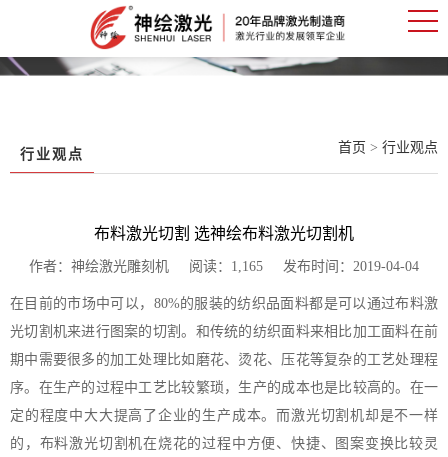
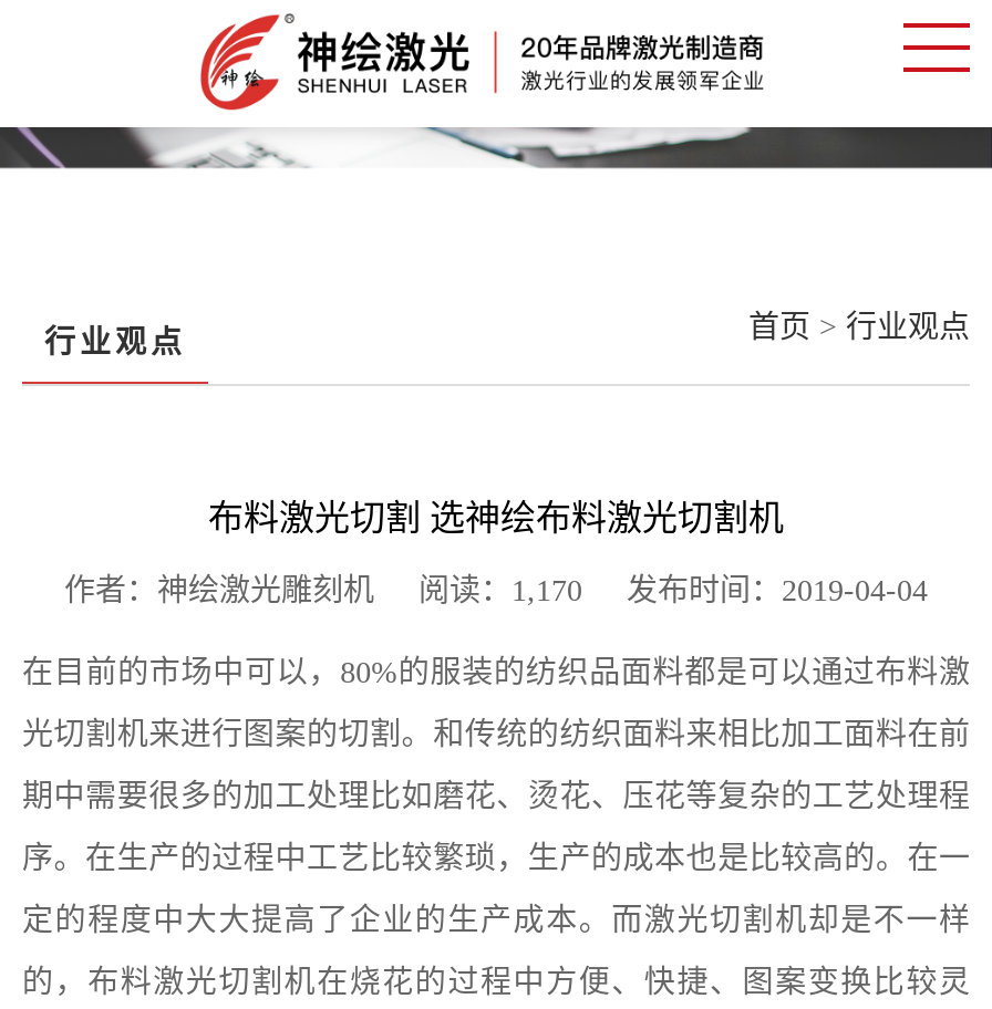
[29,258,419,273] 作者：神绘激光雕刻机 阅读：1,165 发布时间：2019-04-04 -> [64,573,928,606] 作者：神绘激光雕刻机 阅读：1,170 发布时间：2019-04-04

